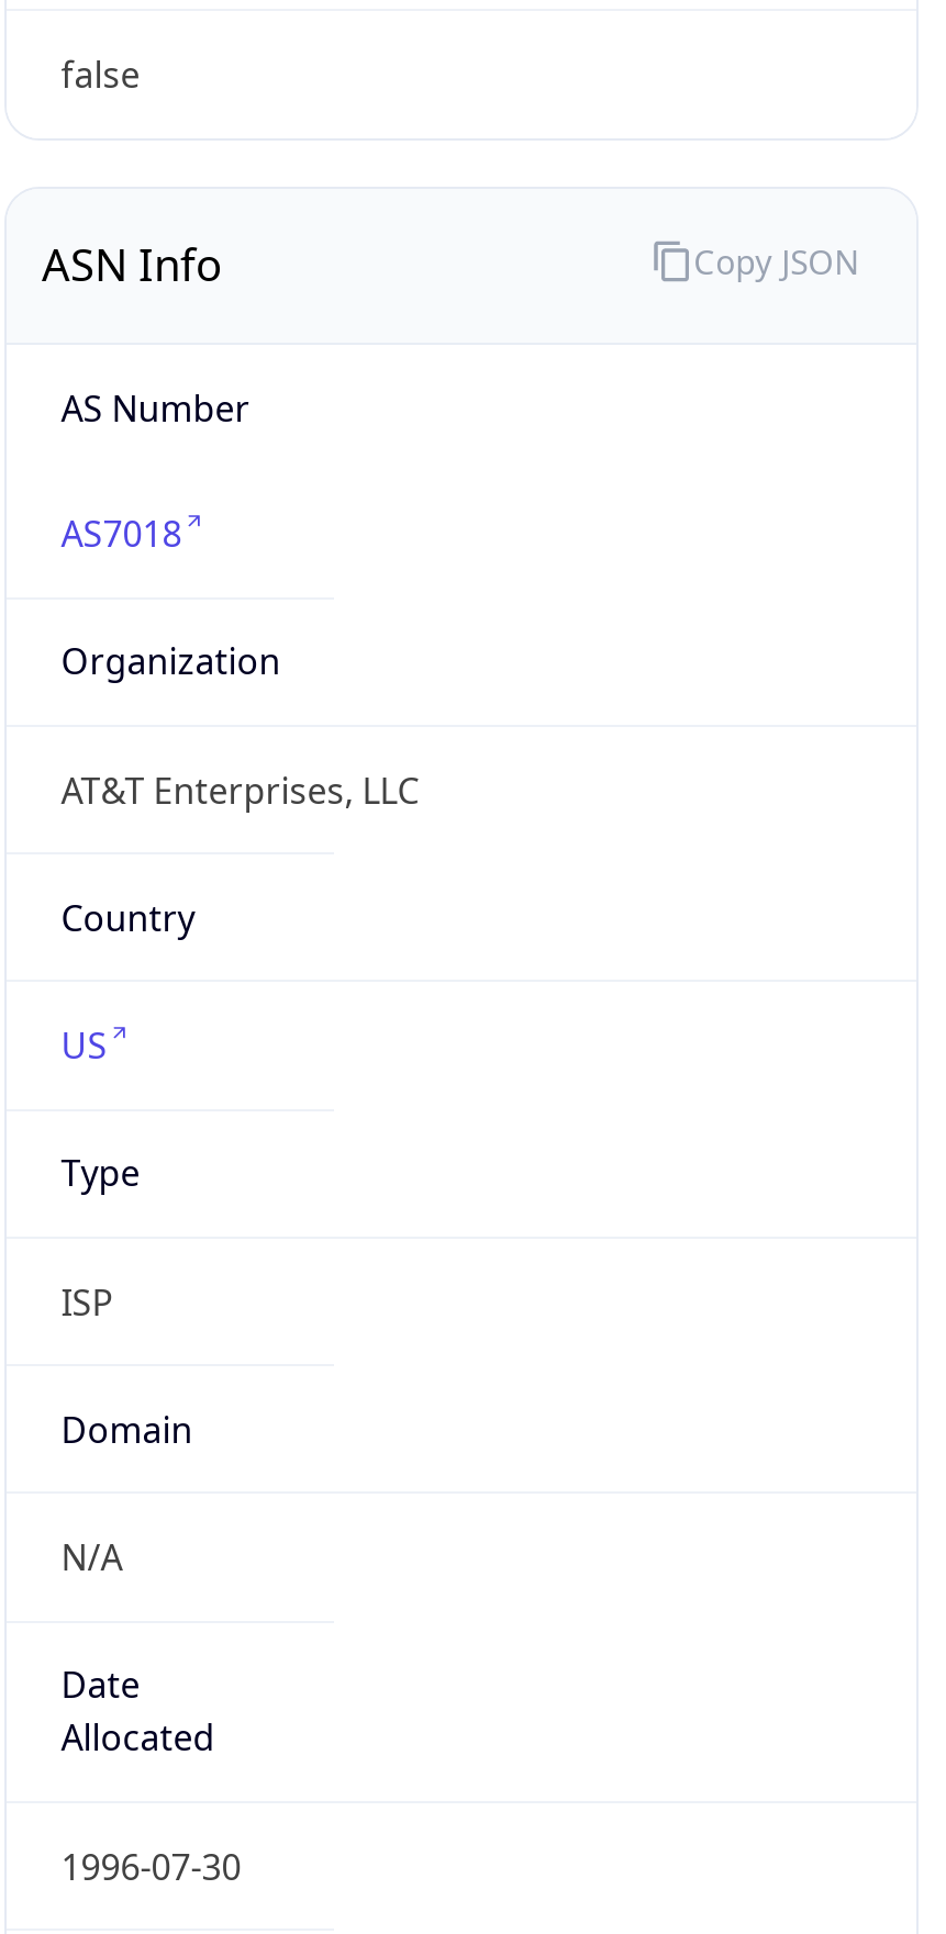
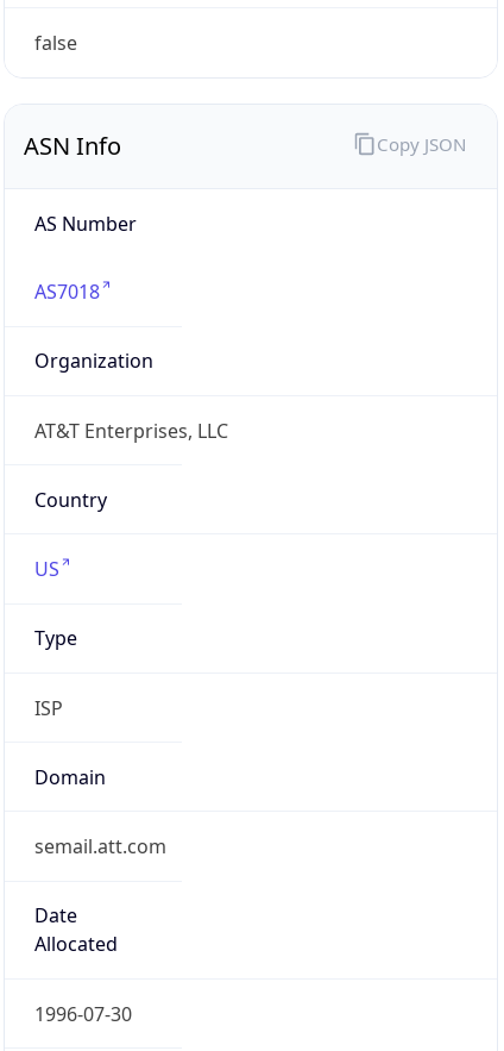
[61,1533,123,1581] N/A -> [34,833,166,859] semail.att.com

